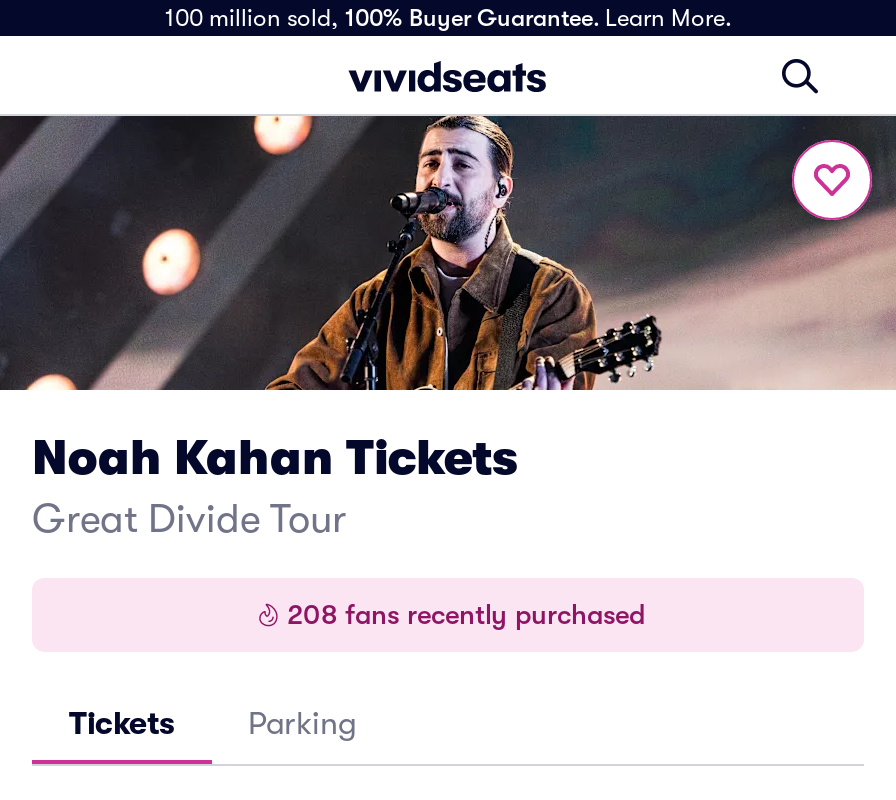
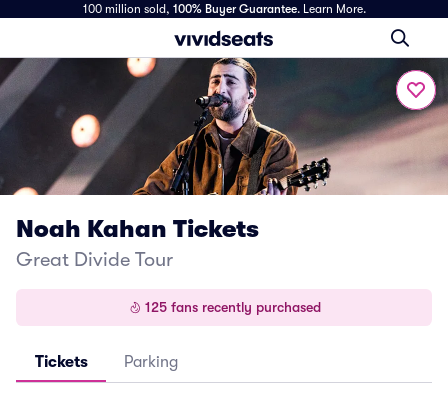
[287,598,645,630] 208 fans recently purchased -> [145,299,321,315] 125 fans recently purchased

